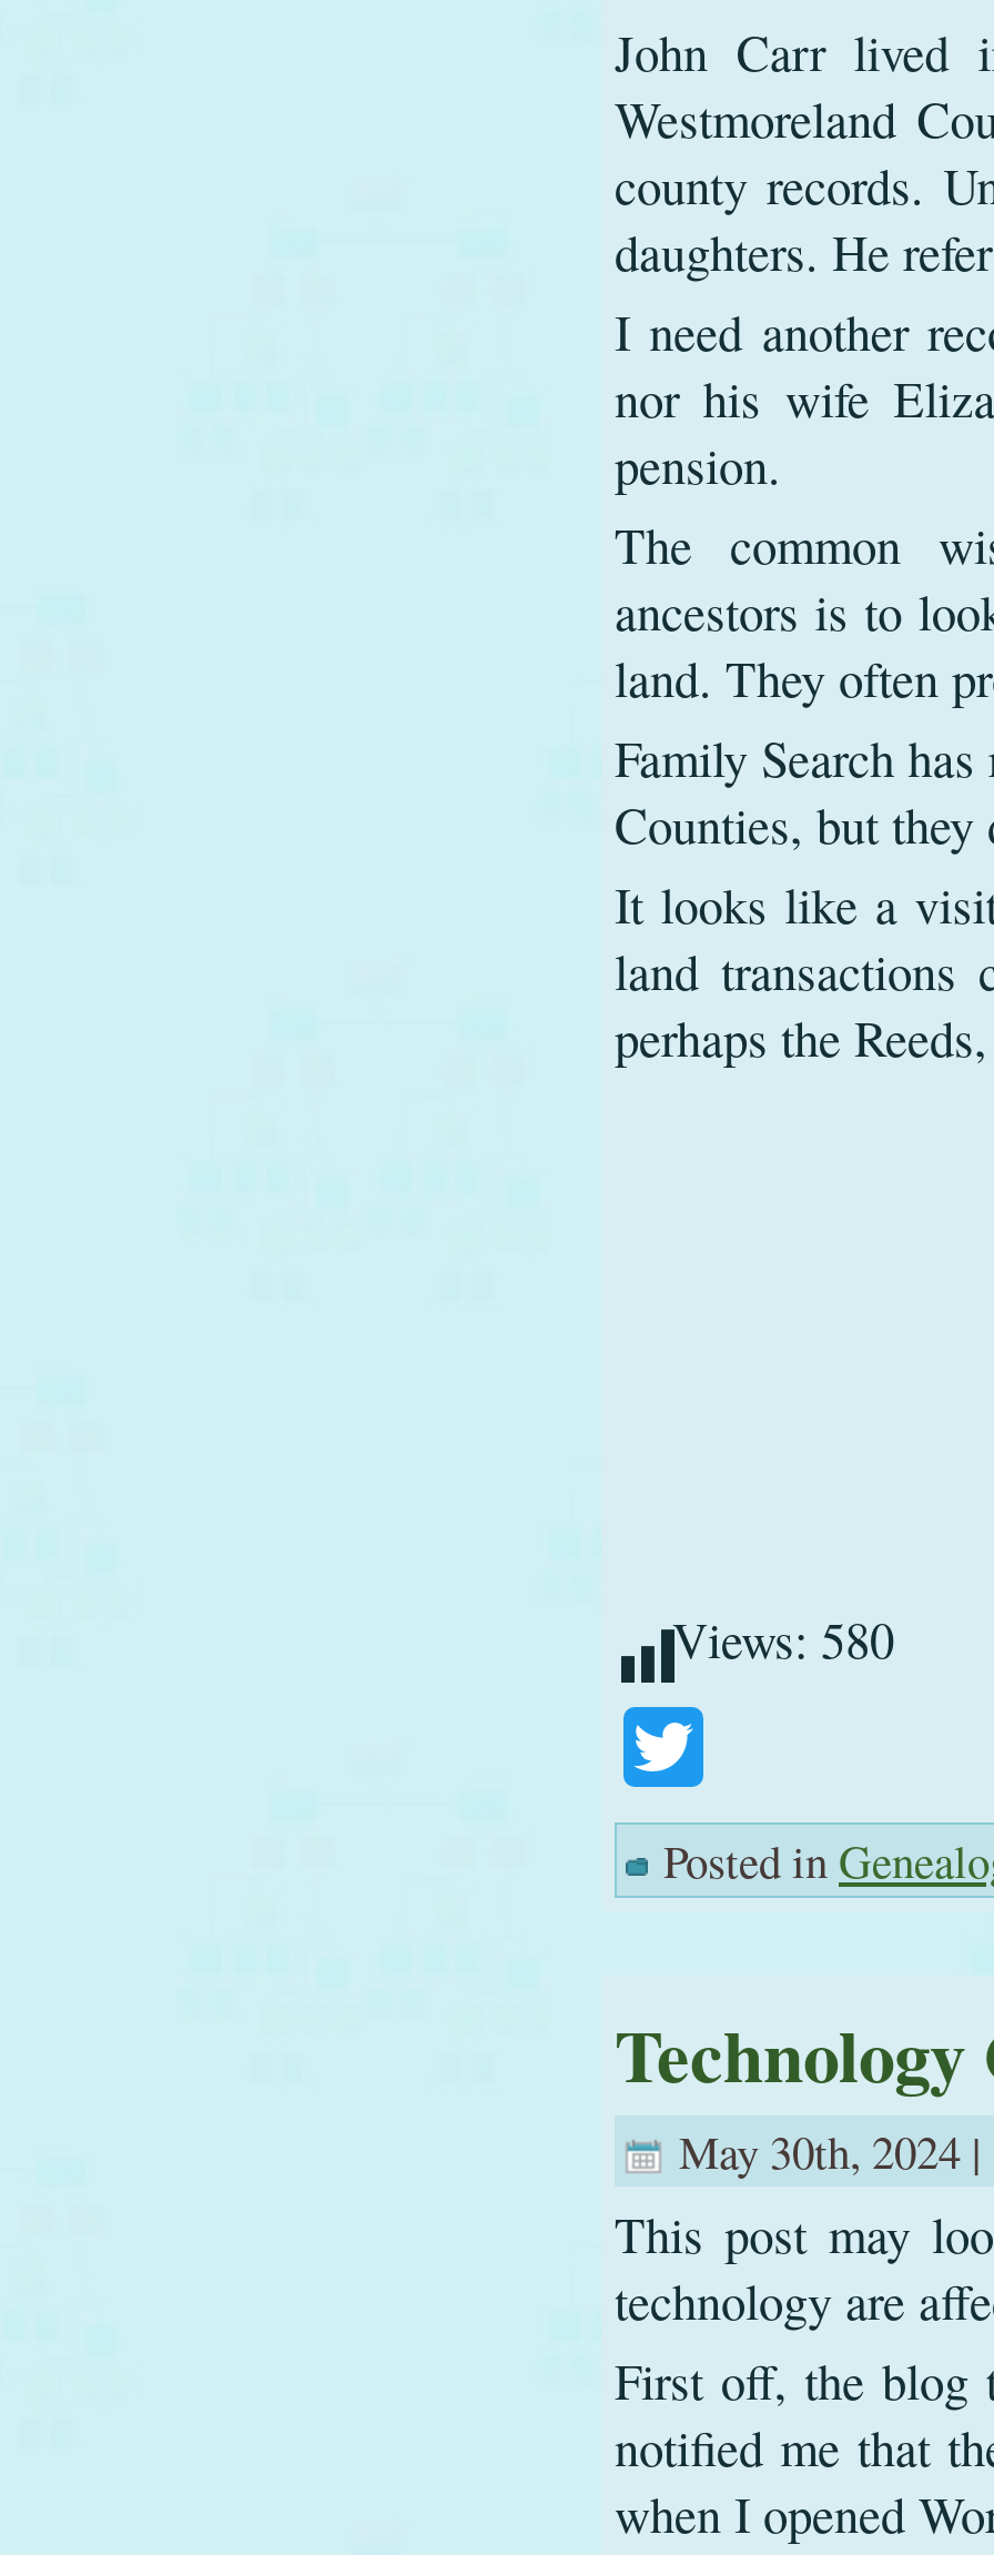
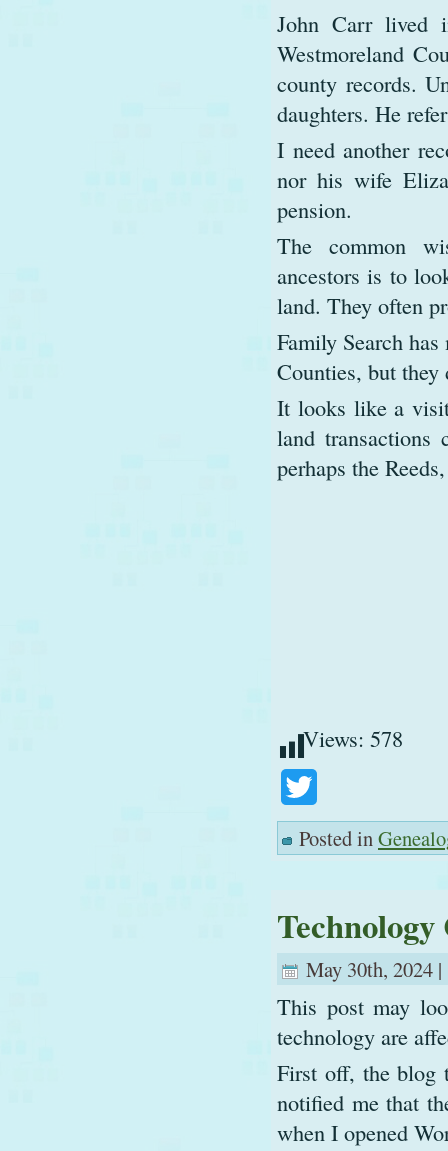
[672,1605,894,1671] Views: 580 -> [303,723,403,753] Views: 578

